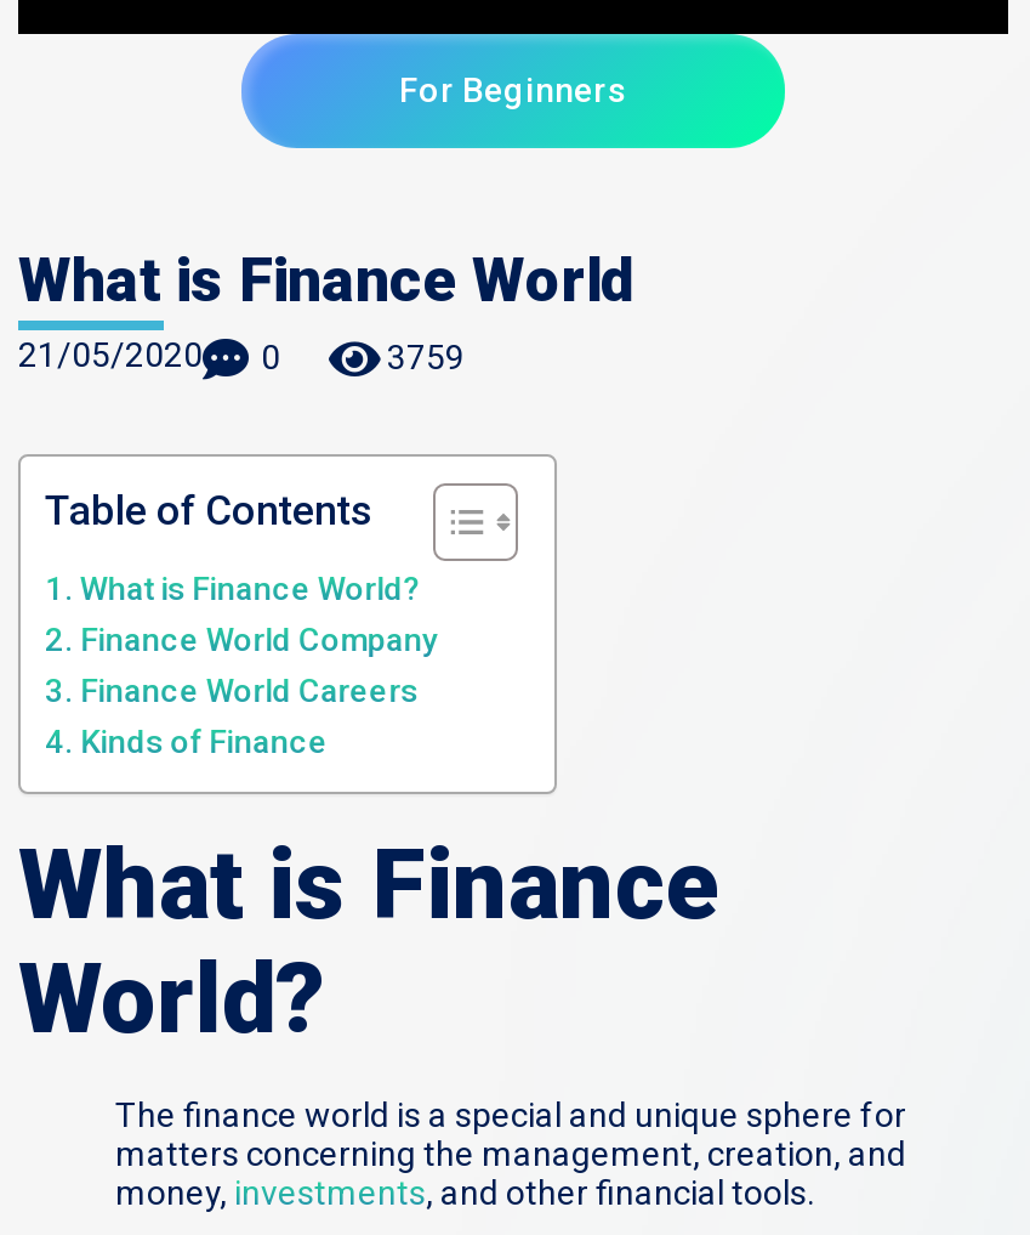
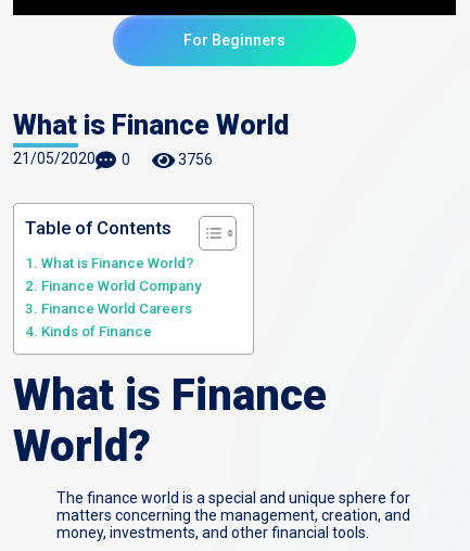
[387,338,465,376] 3759 -> [178,151,213,168] 3756

